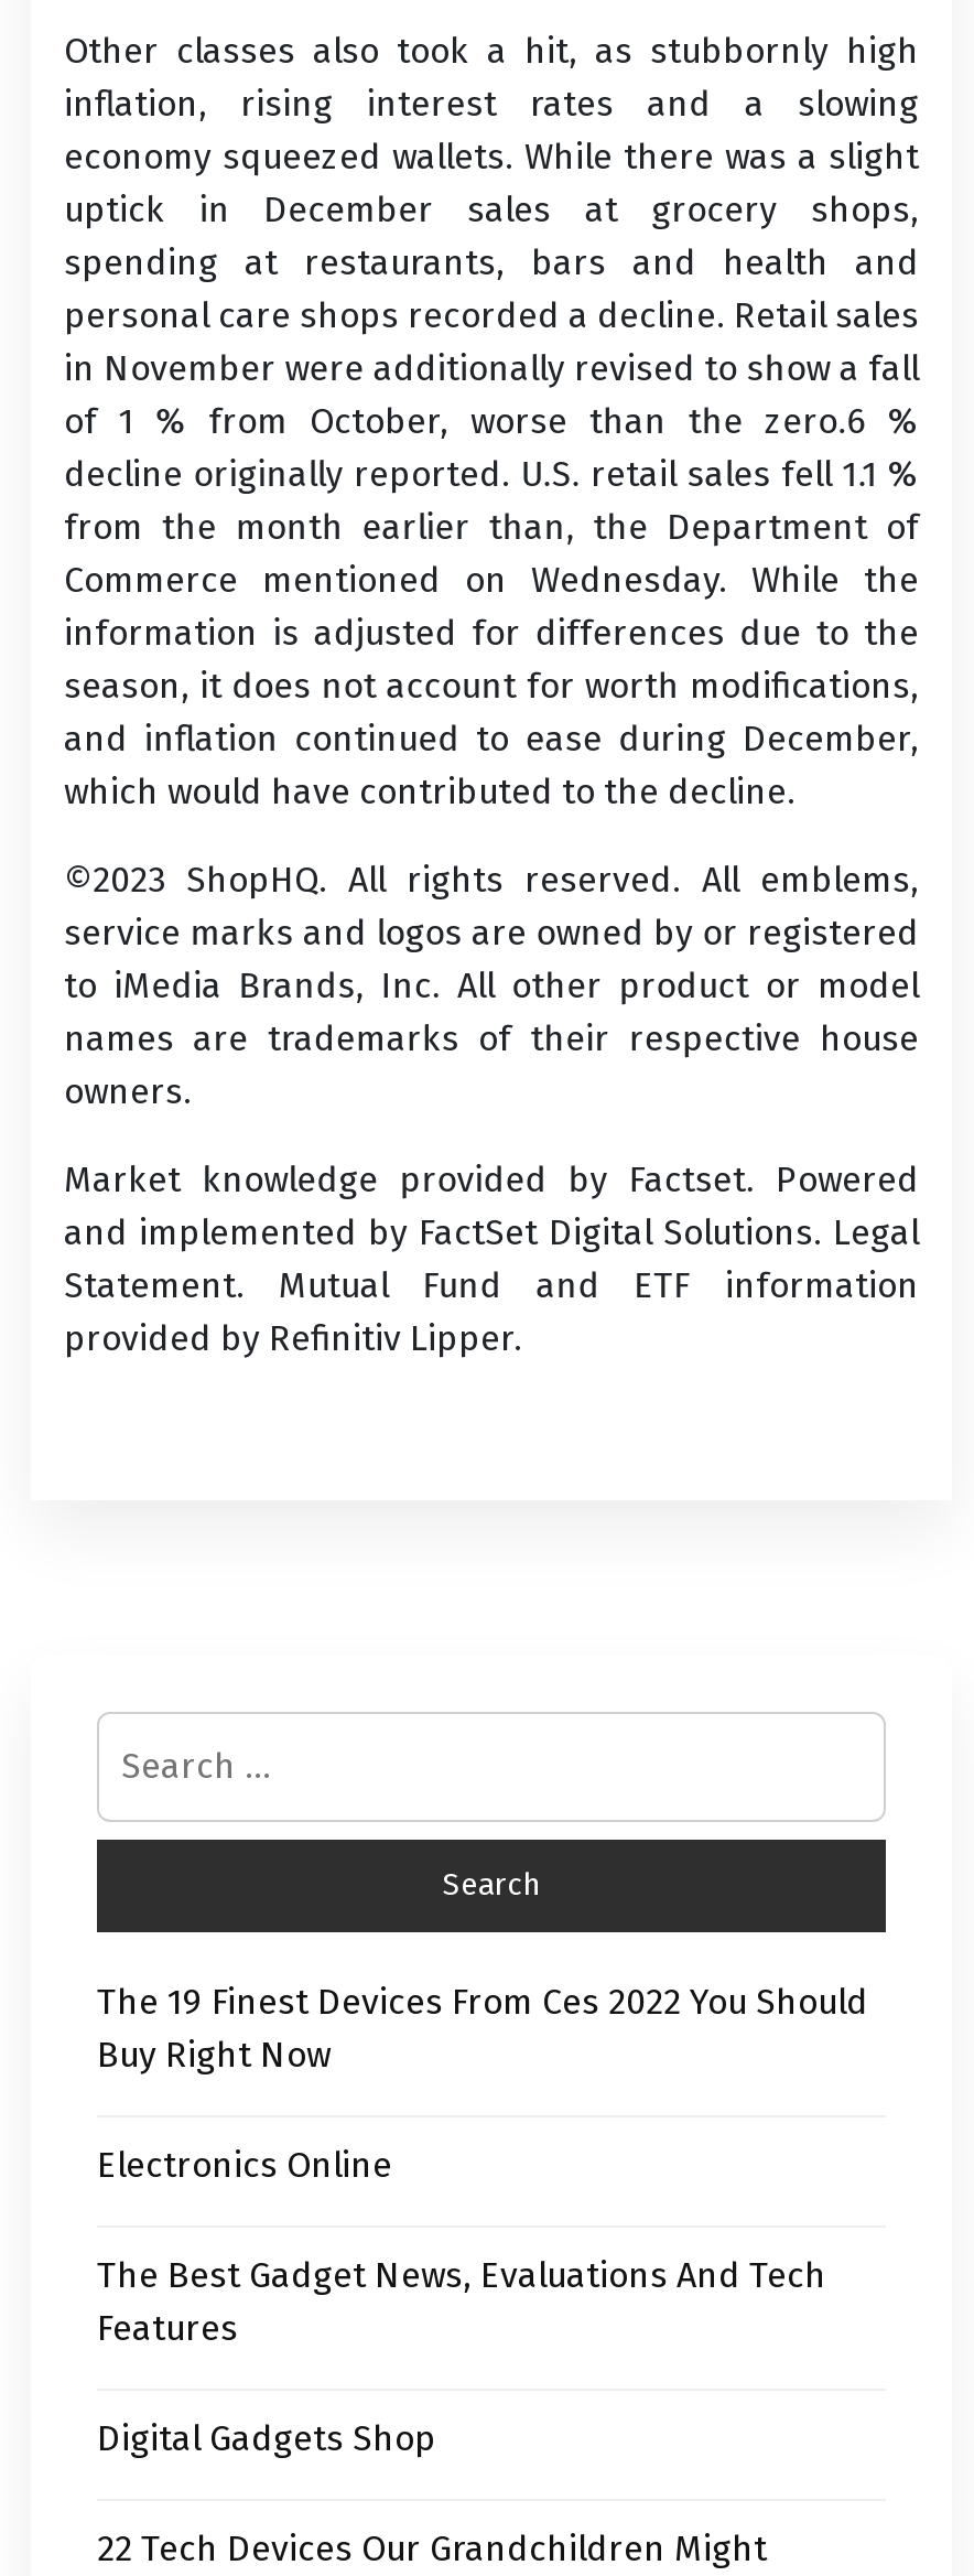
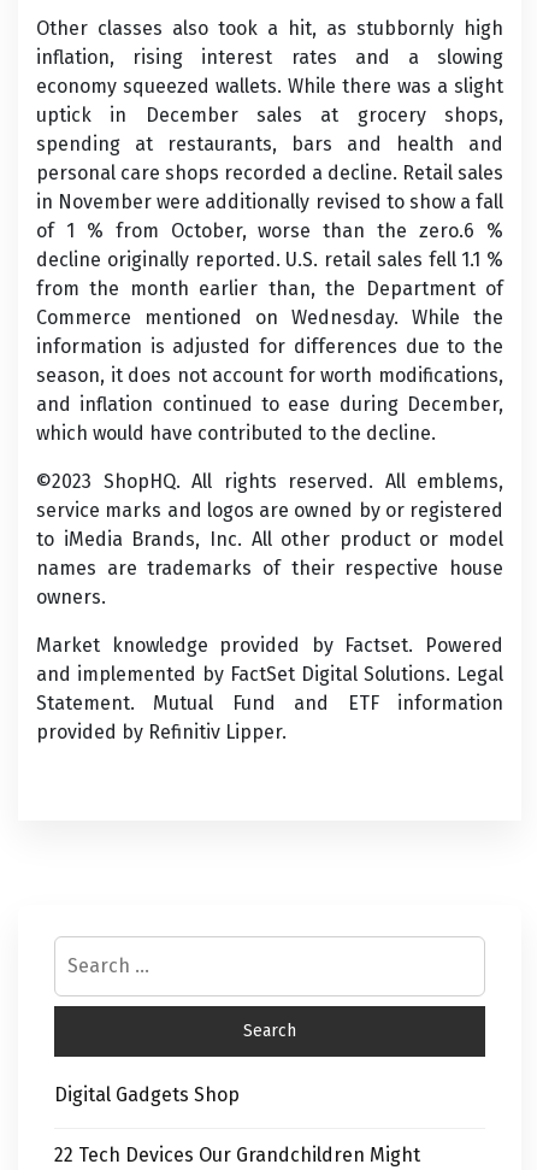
[97,1981,868,2349] The 19 Finest Devices From Ces 2022 You Should | Buy Right Now | Electronics Online | The Best Gadget News, Evaluations And Tech | Features -> none

